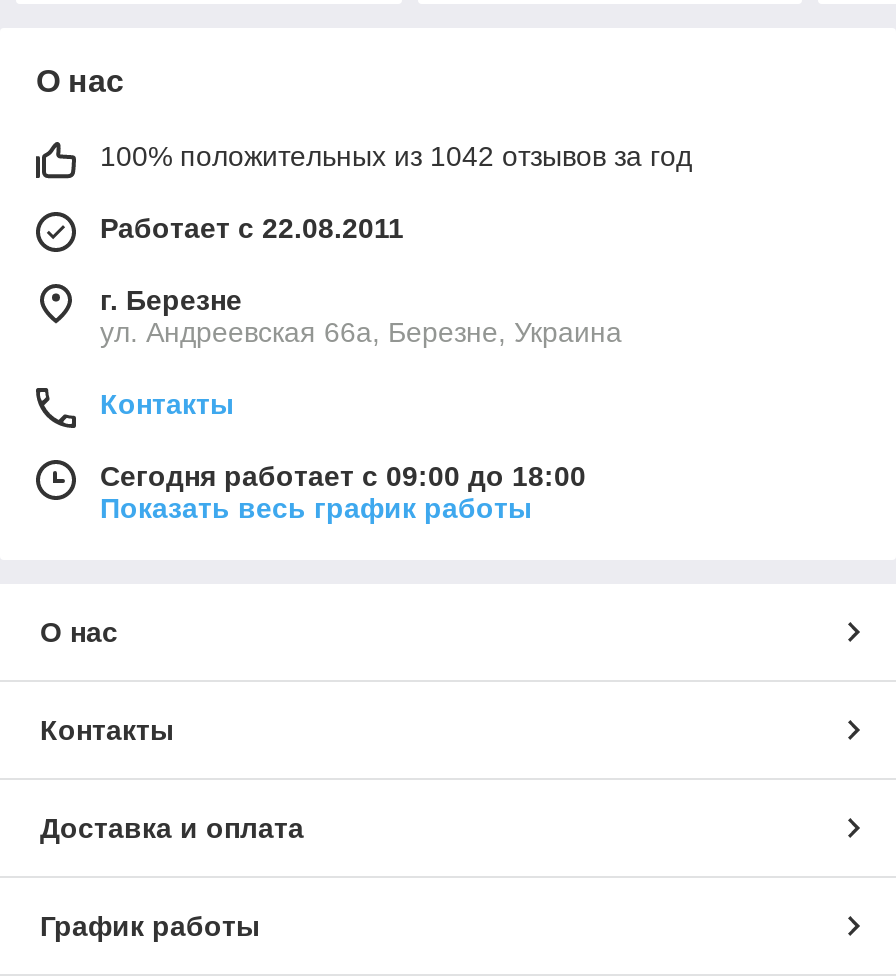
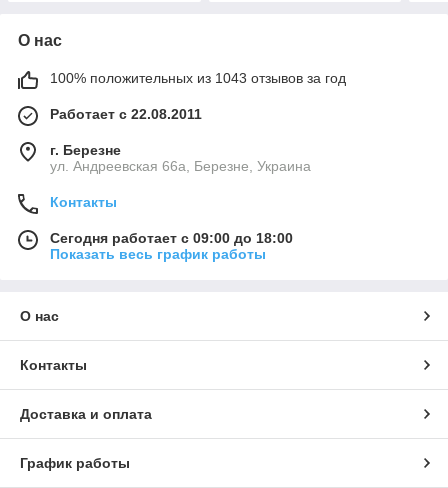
[100,141,692,173] 100% положительных из 1042 отзывов за год -> [50,70,346,86] 100% положительных из 1043 отзывов за год

